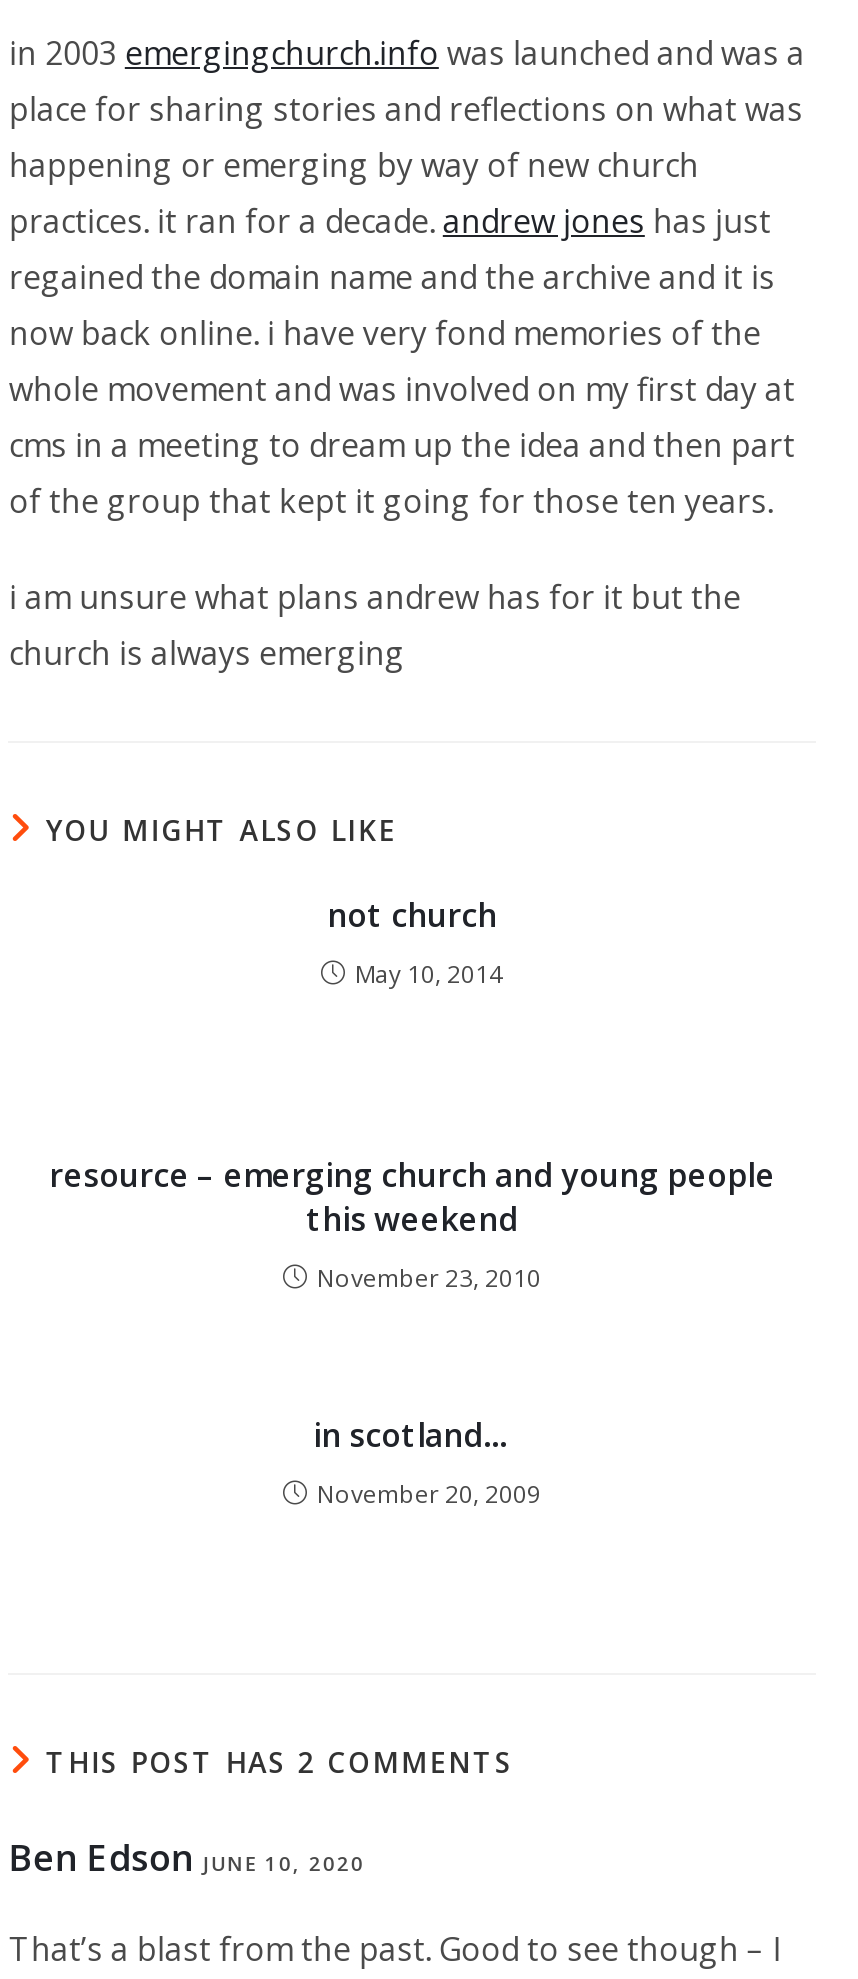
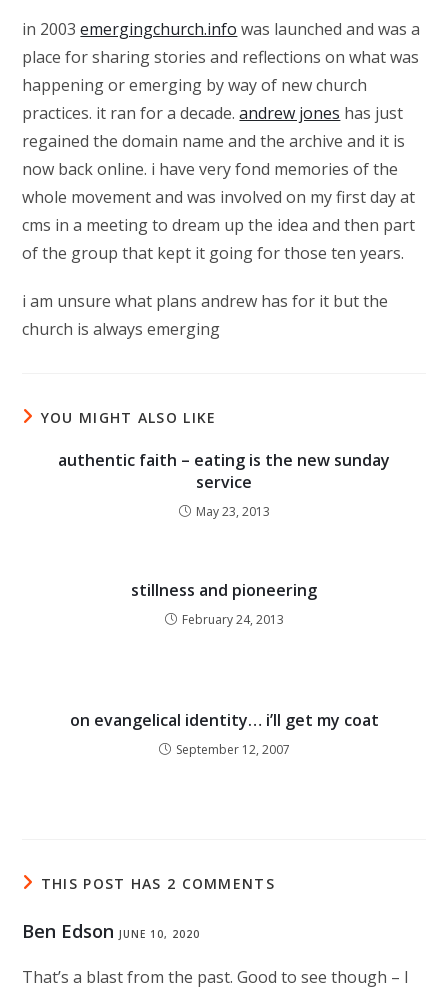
[327,893,497,937] not church -> [58,449,390,493] authentic faith – eating is the new sunday | service
[355,957,503,991] May 10, 2014 -> [195,503,269,520] May 23, 2013
[49,1153,775,1241] resource – emerging church and young people | this weekend -> [131,579,317,601] stillness and pioneering
[317,1261,541,1295] November 23, 2010 -> [181,611,283,628] February 24, 2013
[313,1413,511,1457] in scotland… -> [69,709,378,731] on evangelical identity… i’ll get my coat
[317,1477,541,1511] November 20, 2009 -> [175,741,289,758] September 12, 2007

